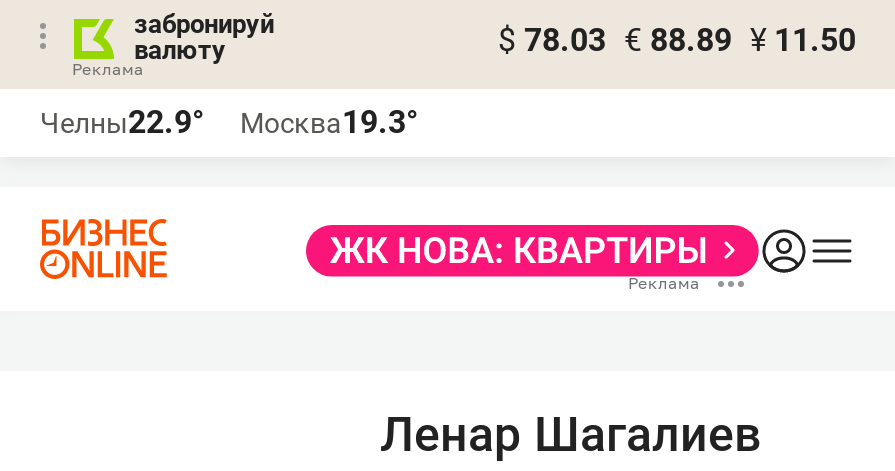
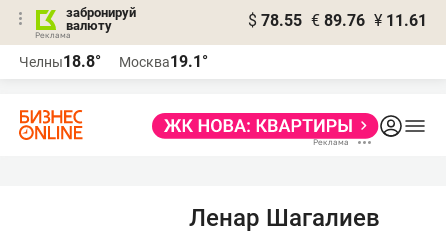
[498,21,856,59] $ 78.03 € 88.89 ¥ 11.50 -> [248,11,427,30] $ 78.55 € 89.76 ¥ 11.61
[40,103,204,141] Челны22.9° -> [19,52,101,71] Челны18.8°
[240,103,418,141] Москва19.3° -> [119,52,208,71] Москва19.1°

